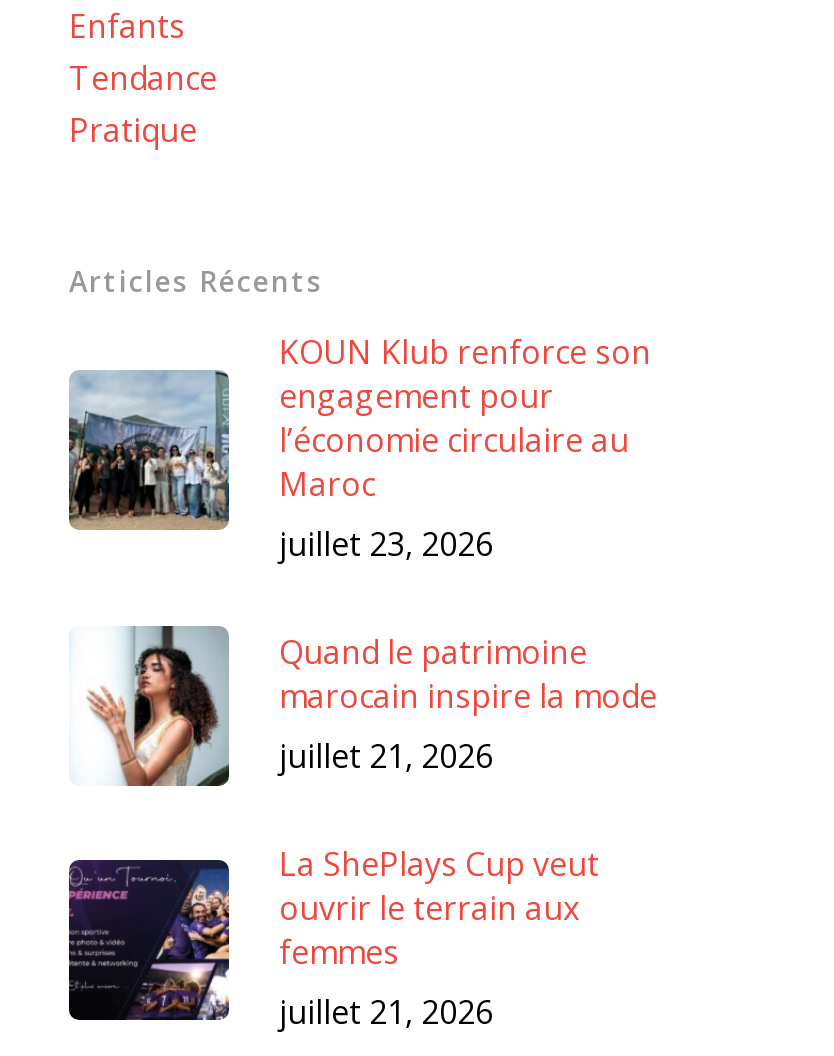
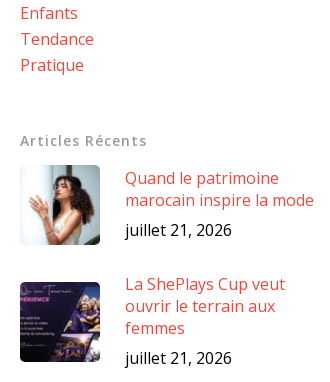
[67,330,651,566] [image] | KOUN Klub renforce son | engagement pour | l’économie circulaire au | Maroc | juillet 23, 2026 -> none

